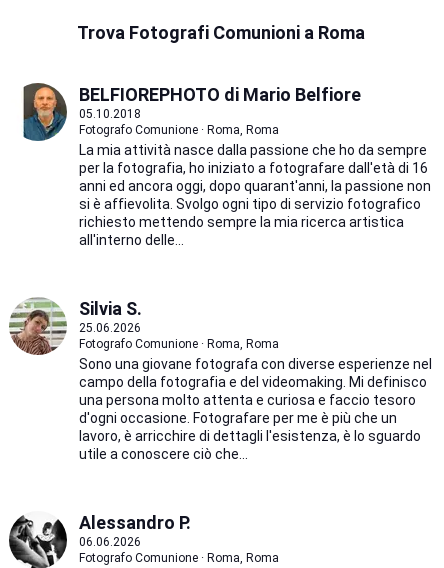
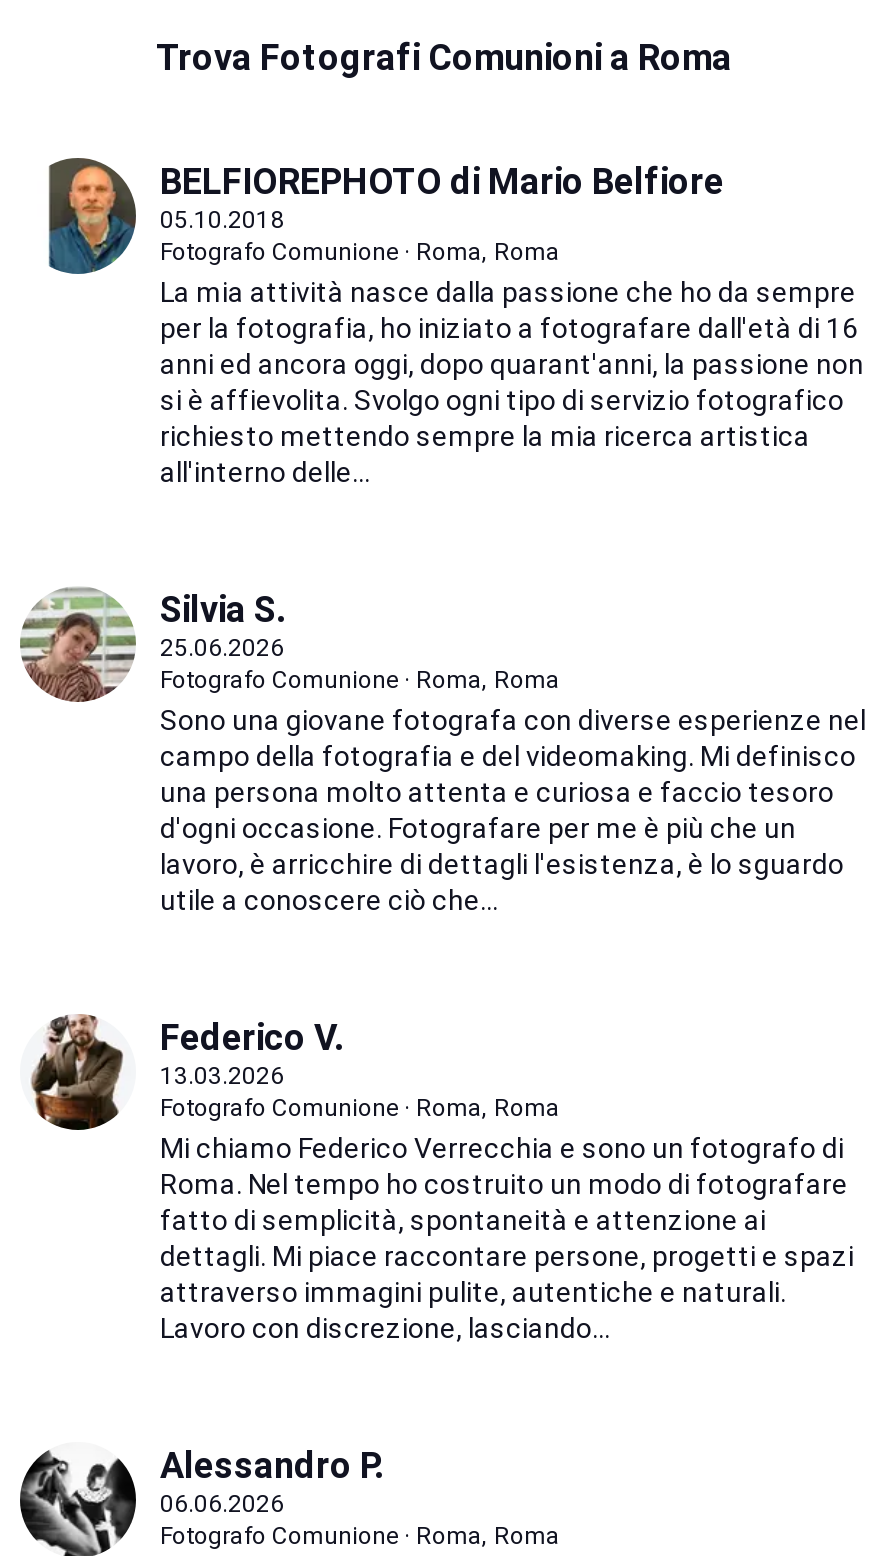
none -> [20,1014,854,1344] [image] | Federico V. | 13.03.2026 | Fotografo Comunione · Roma, Roma | Mi chiamo Federico Verrecchia e sono un fotografo di | Roma. Nel tempo ho costruito un modo di fotografare | fatto di semplicità, spontaneità e attenzione ai | dettagli. Mi piace raccontare persone, progetti e spazi | attraverso immagini pulite, autentiche e naturali. | Lavoro con discrezione, lasciando...

